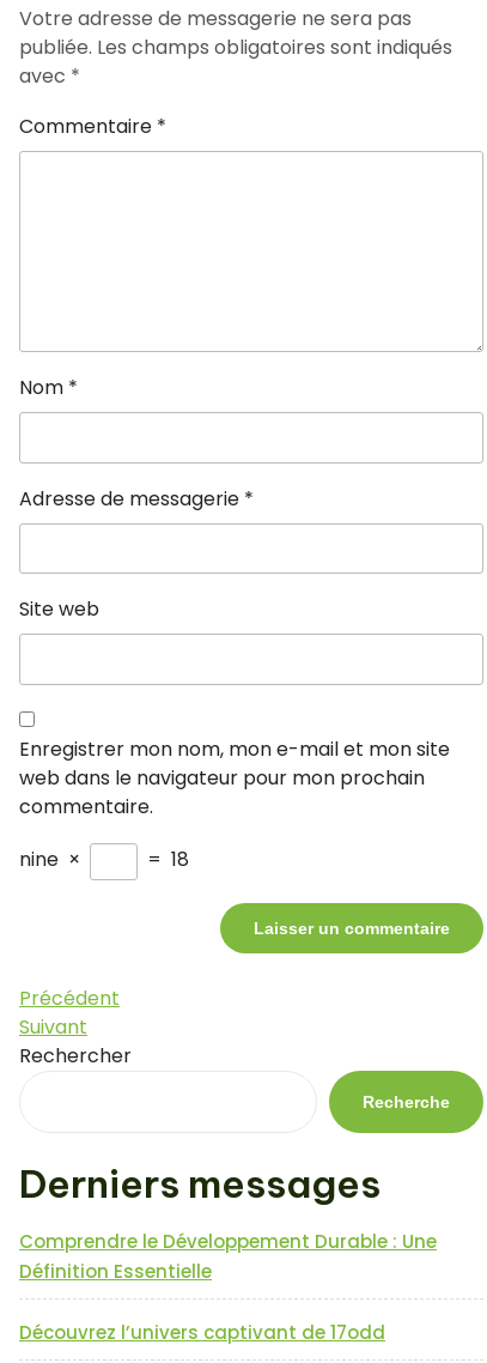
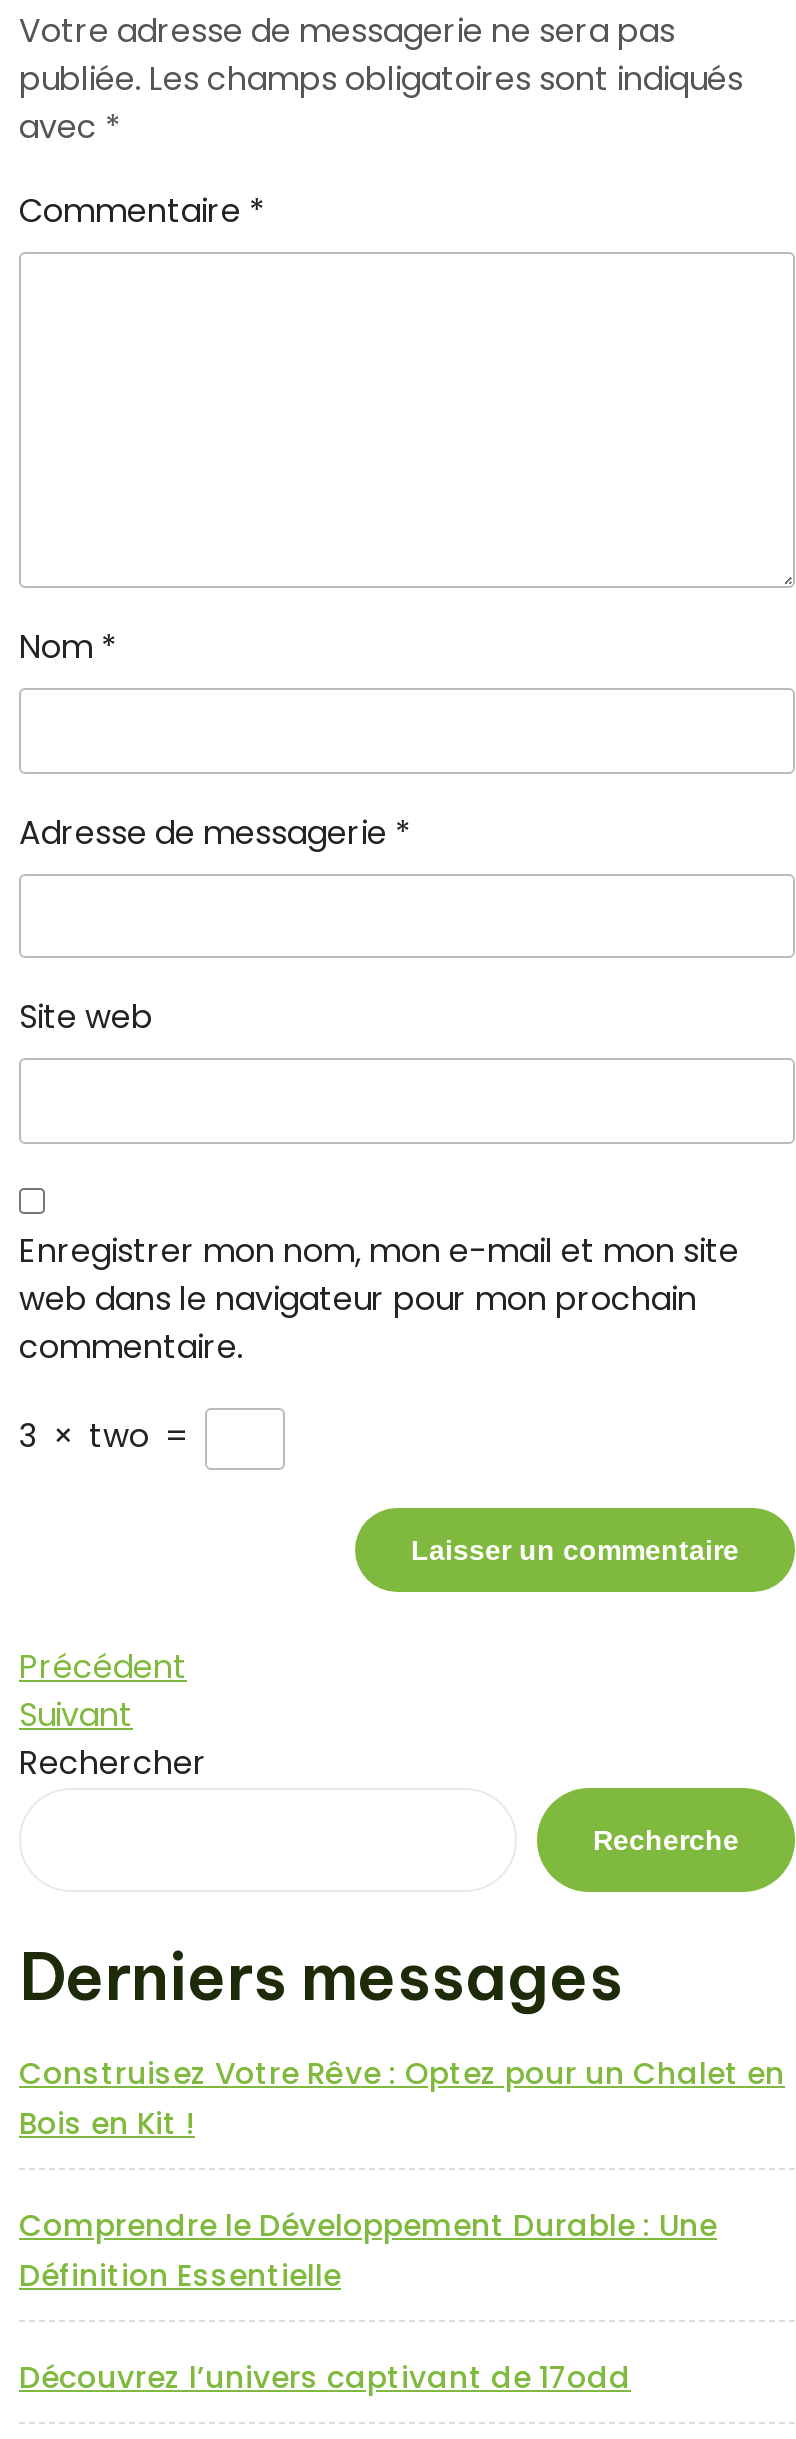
[19,845,189,873] nine × | = 18 -> [19,1412,197,1458] 3 × two =
none -> [19,2051,785,2143] Construisez Votre Rêve : Optez pour un Chalet en | Bois en Kit !

